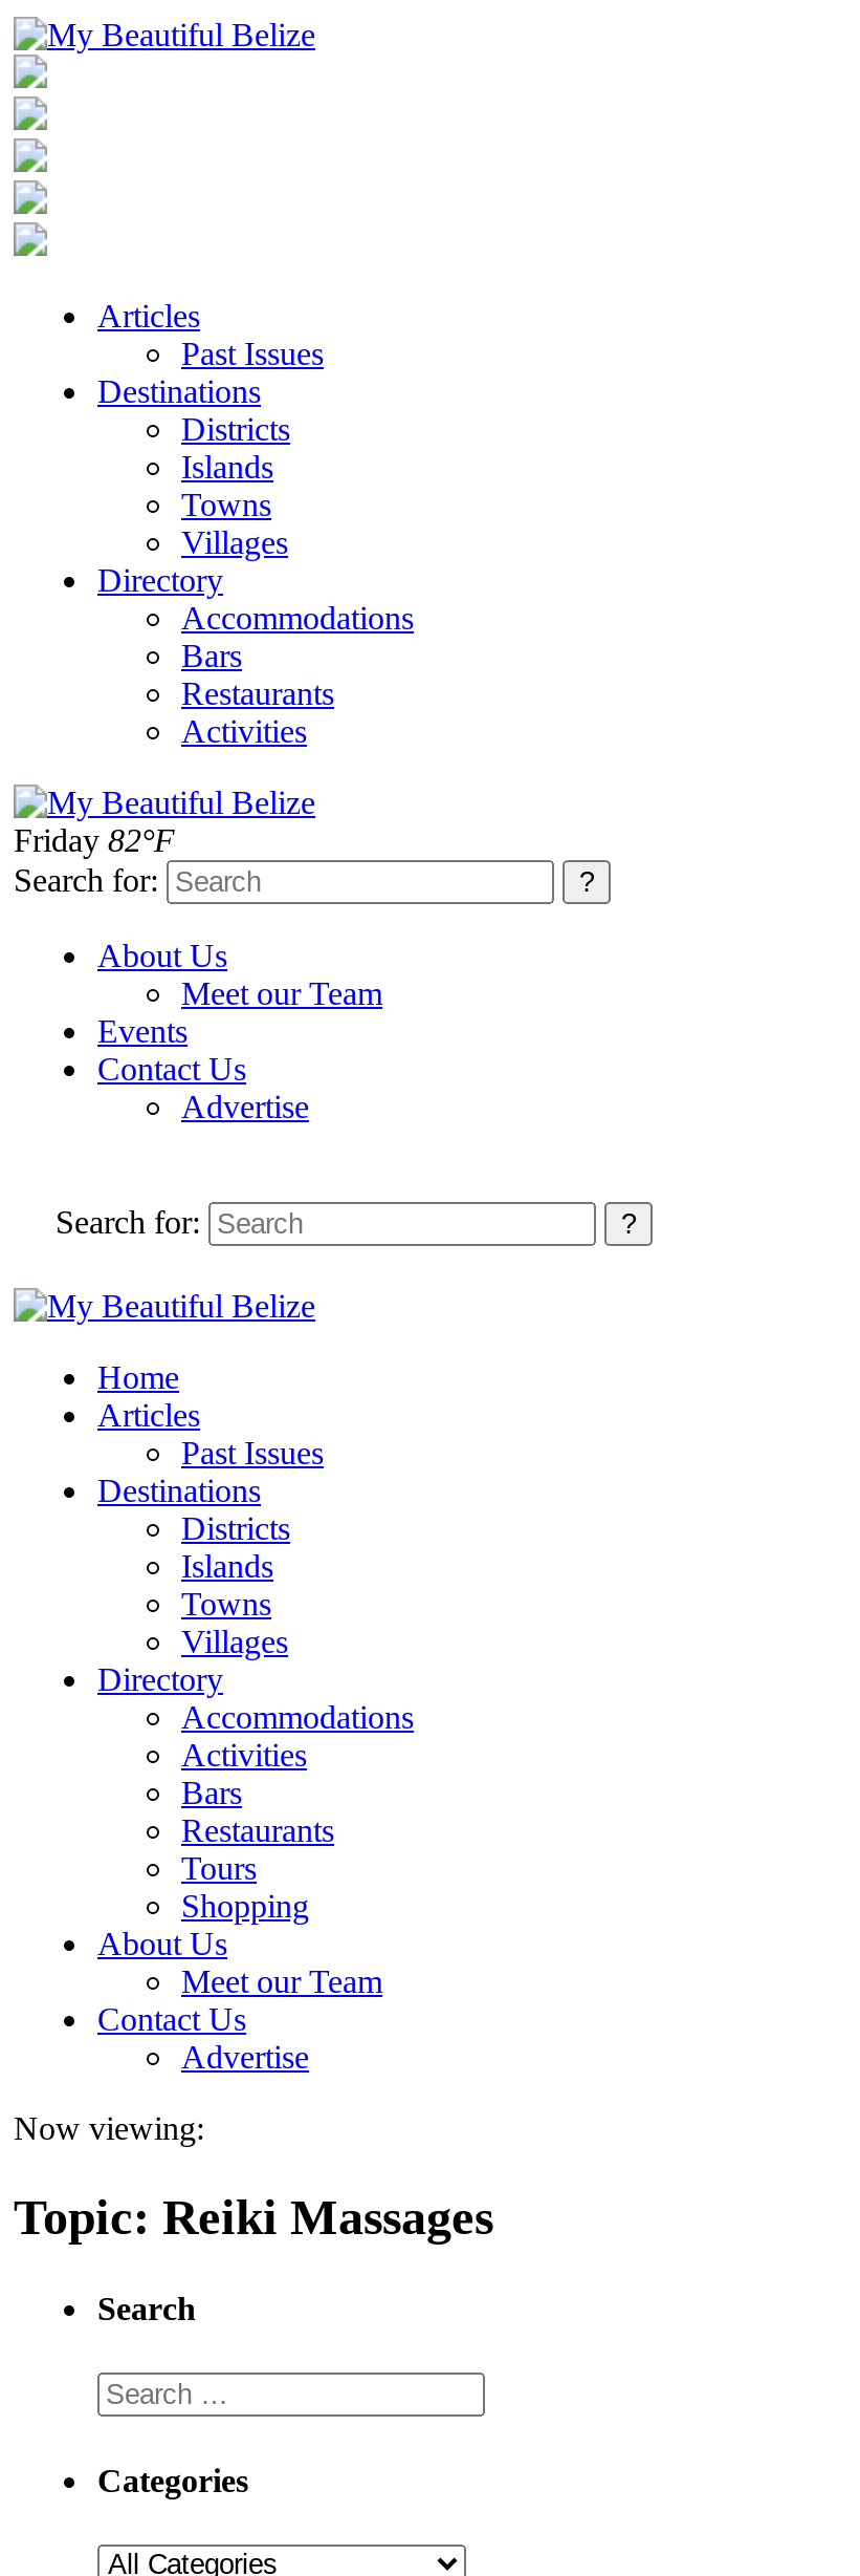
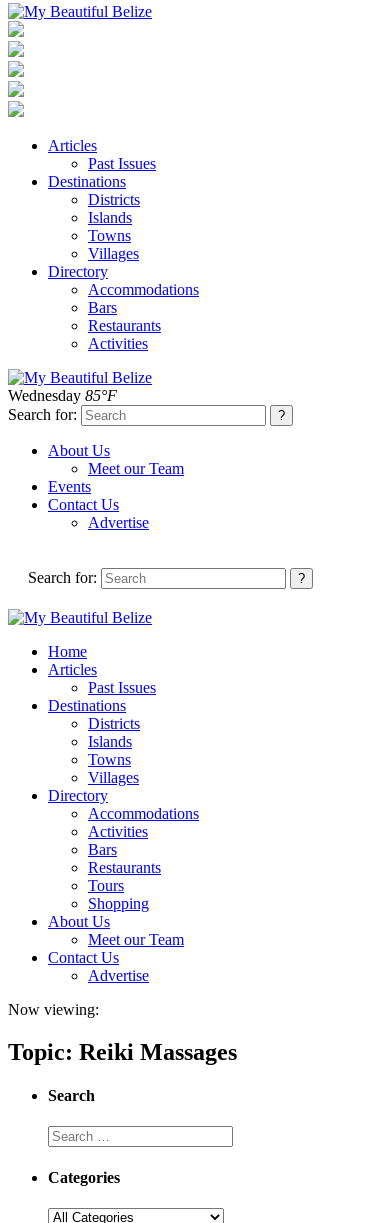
[14,822,175,858] Friday 82°F -> [8,387,117,404] Wednesday 85°F

